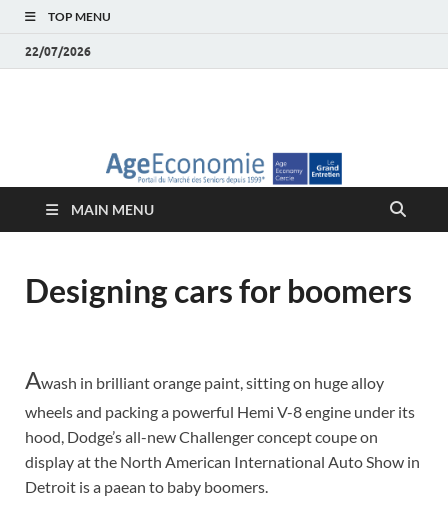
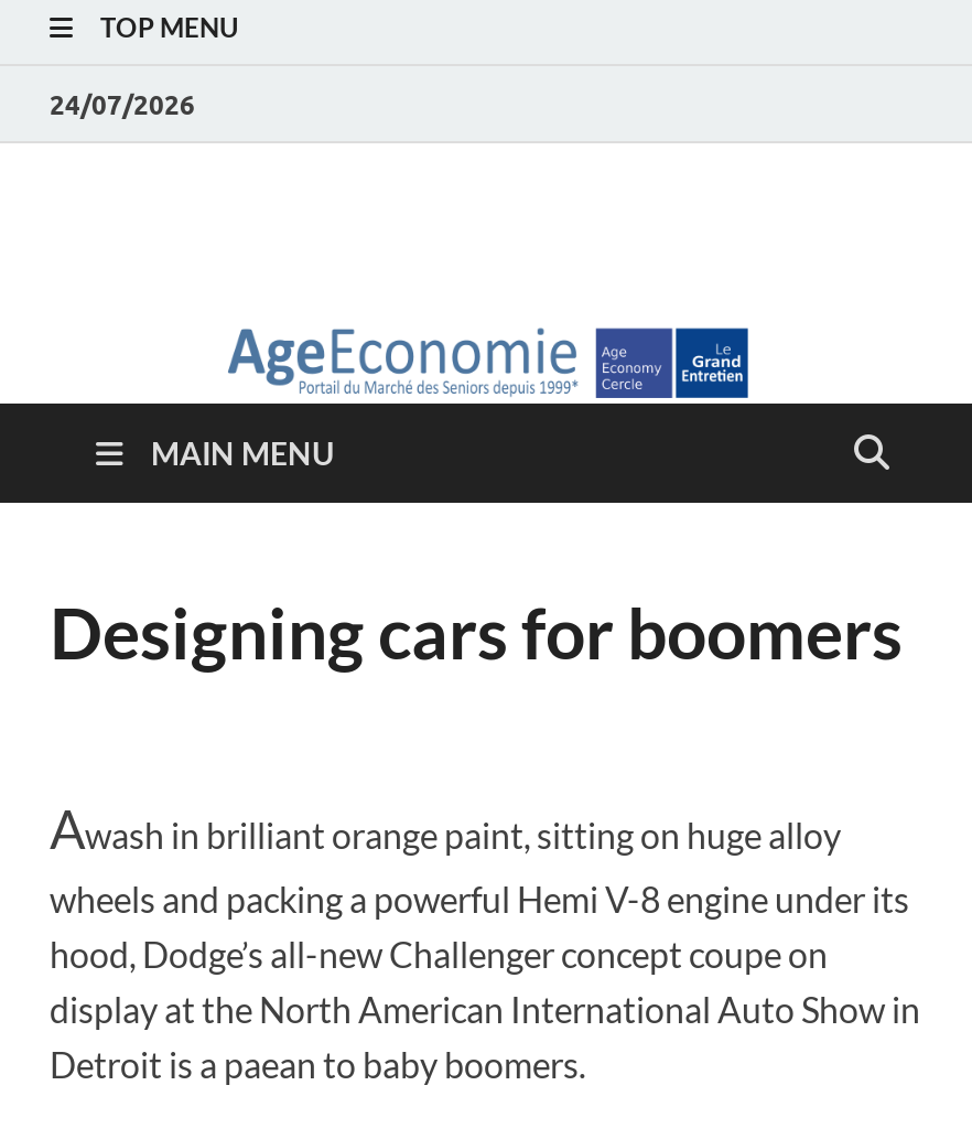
[25,43,91,58] 22/07/2026 -> [50,87,195,120] 24/07/2026

